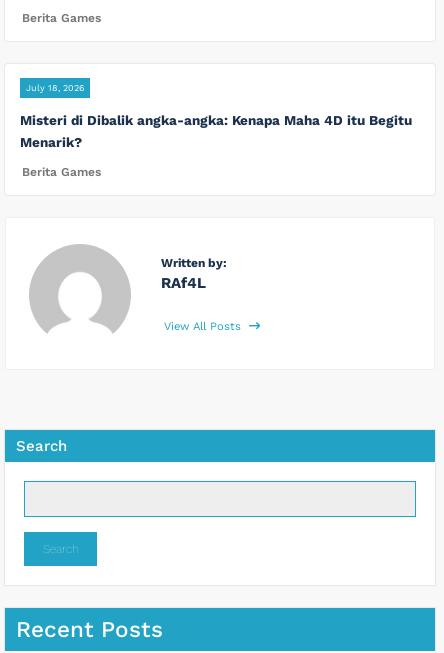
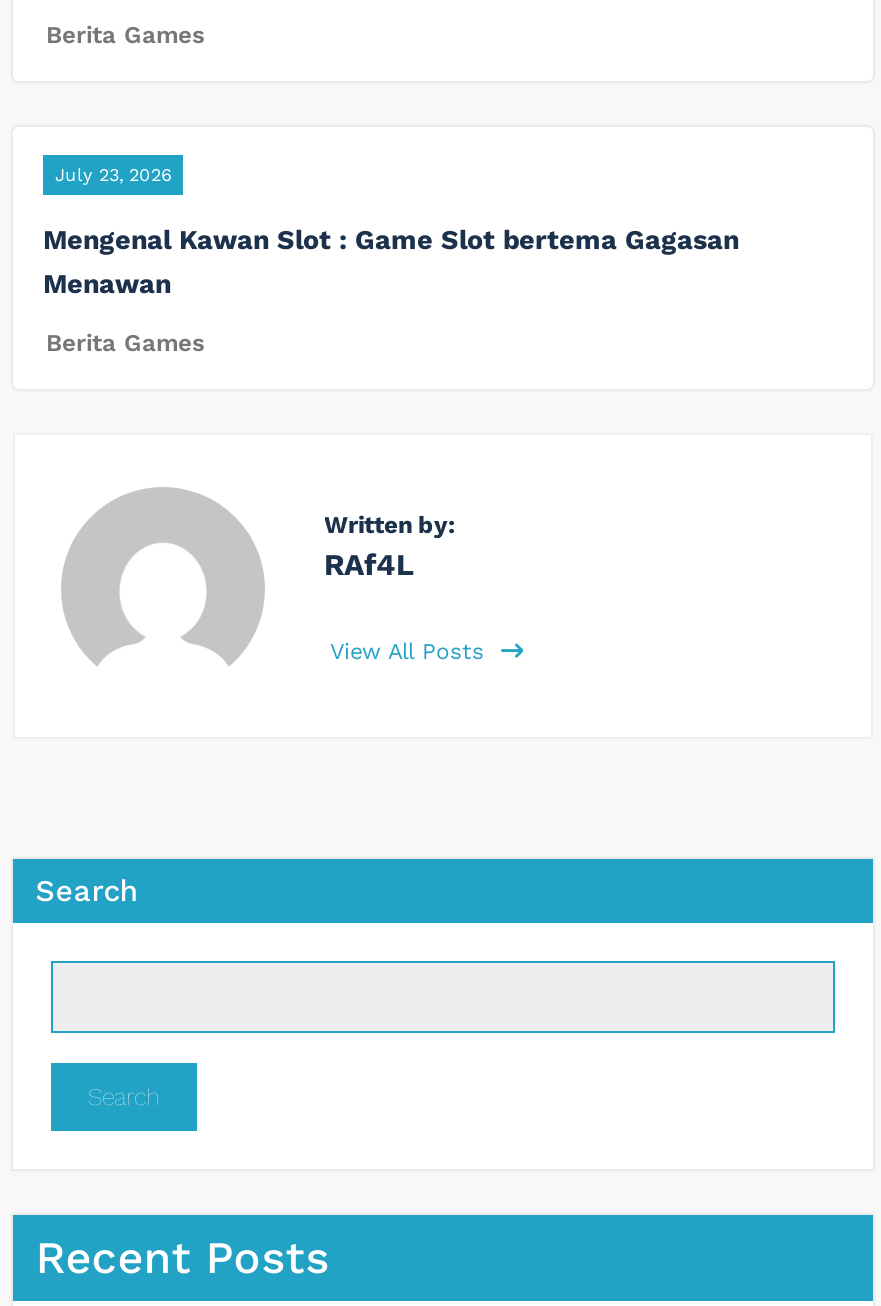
[26,83,84,93] July 18, 2026 -> [55,164,171,184] July 23, 2026
[20,112,412,150] Misteri di Dibalik angka-angka: Kenapa Maha 4D itu Begitu | Menarik? -> [43,222,739,298] Mengenal Kawan Slot : Game Slot bertema Gagasan | Menawan

